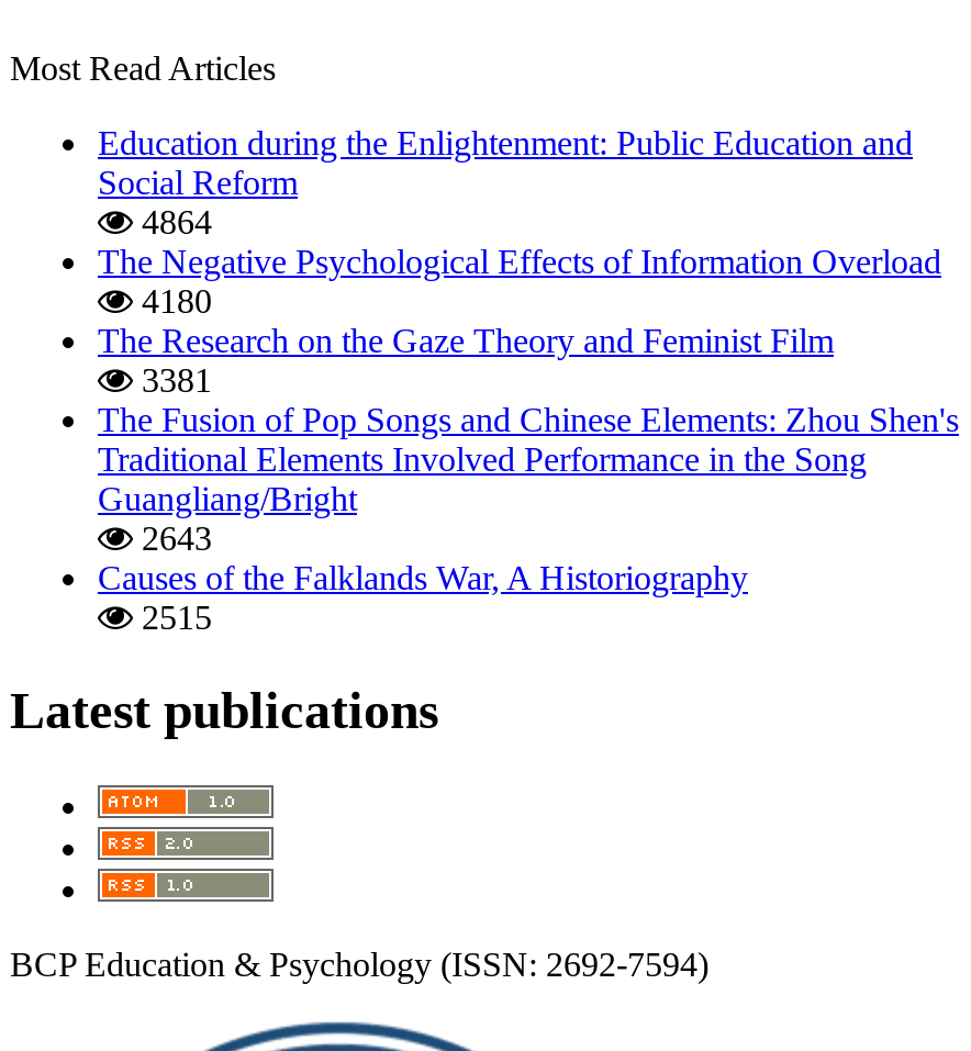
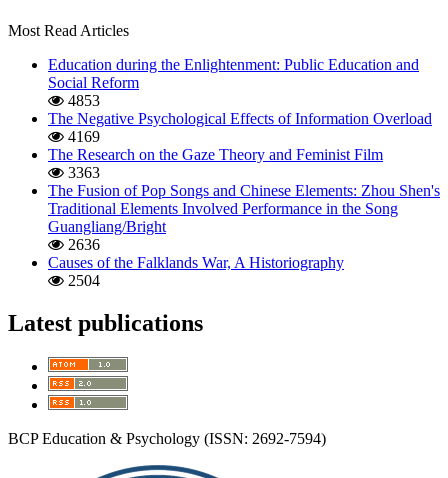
[133,203,212,240] 4864 -> [64,92,100,109] 4853
[133,282,212,319] 4180 -> [64,128,100,145] 4169
[133,361,212,398] 3381 -> [64,164,100,181] 3363
[133,519,212,556] 2643 -> [64,236,100,253] 2636
[133,598,212,635] 2515 -> [64,272,100,289] 2504

